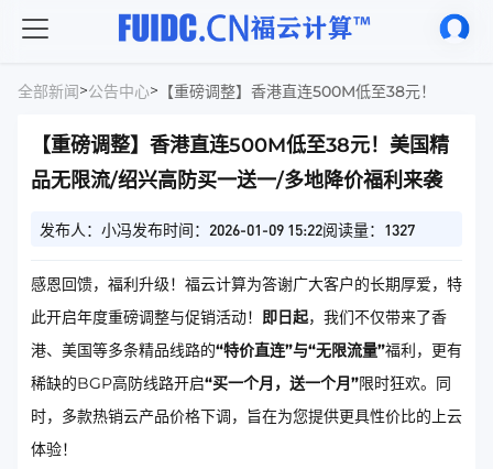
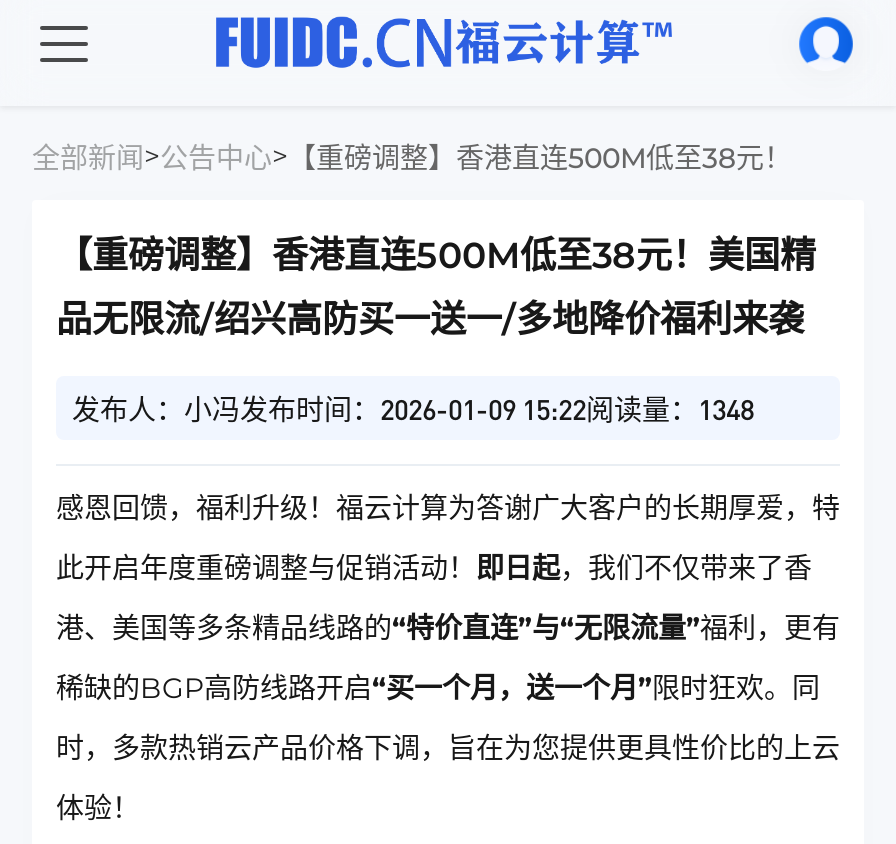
[40,219,415,239] 发布人：小冯发布时间：2026-01-09 15:22阅读量：1327 -> [72,390,754,426] 发布人：小冯发布时间：2026-01-09 15:22阅读量：1348

